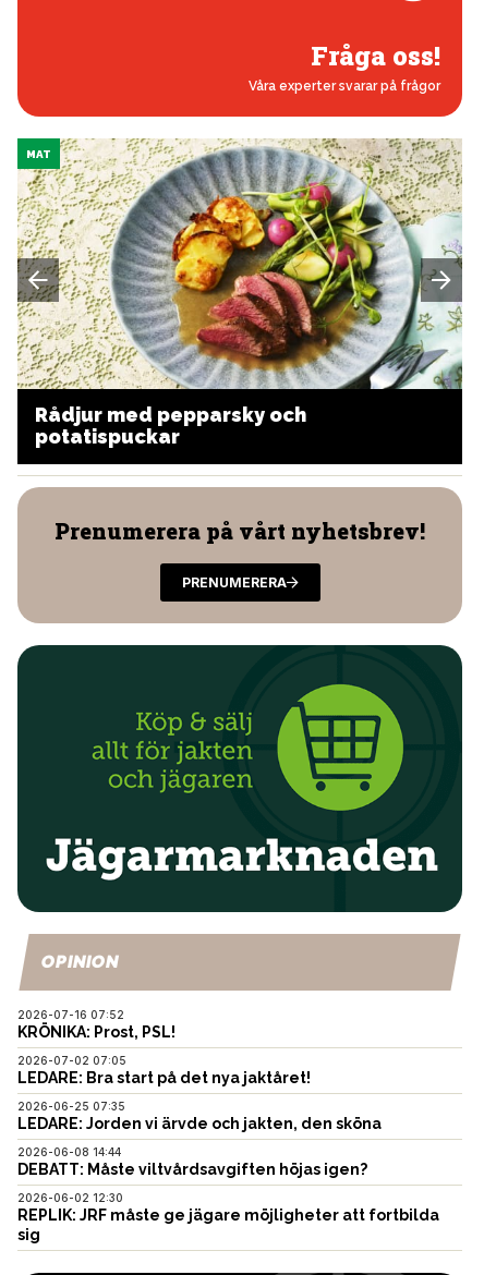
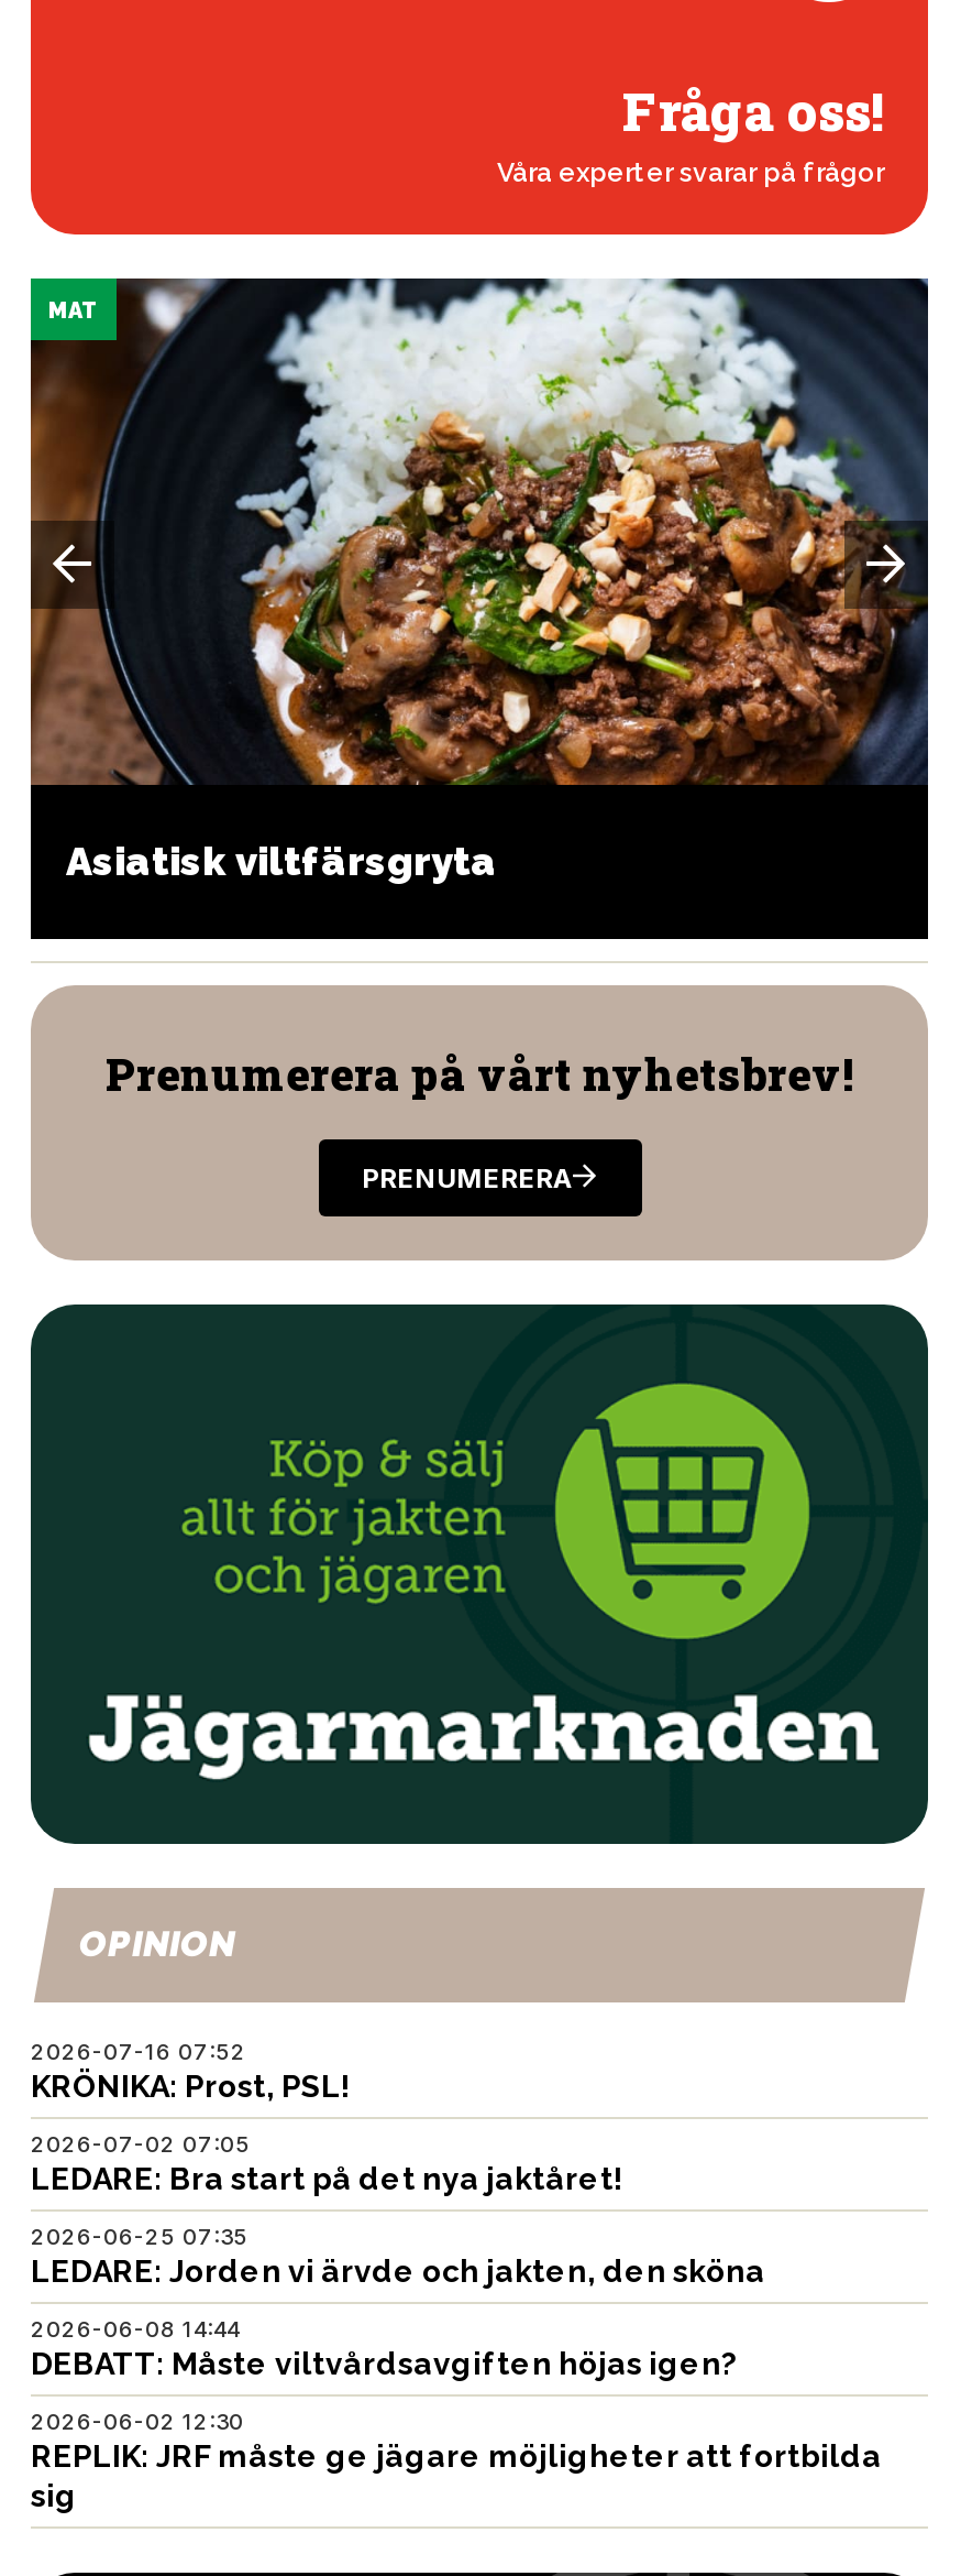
[17,137,463,448] [image] | Rådjur med pepparsky och | potatispuckar -> [29,275,930,883] [image] | Asiatisk viltfärsgryta

